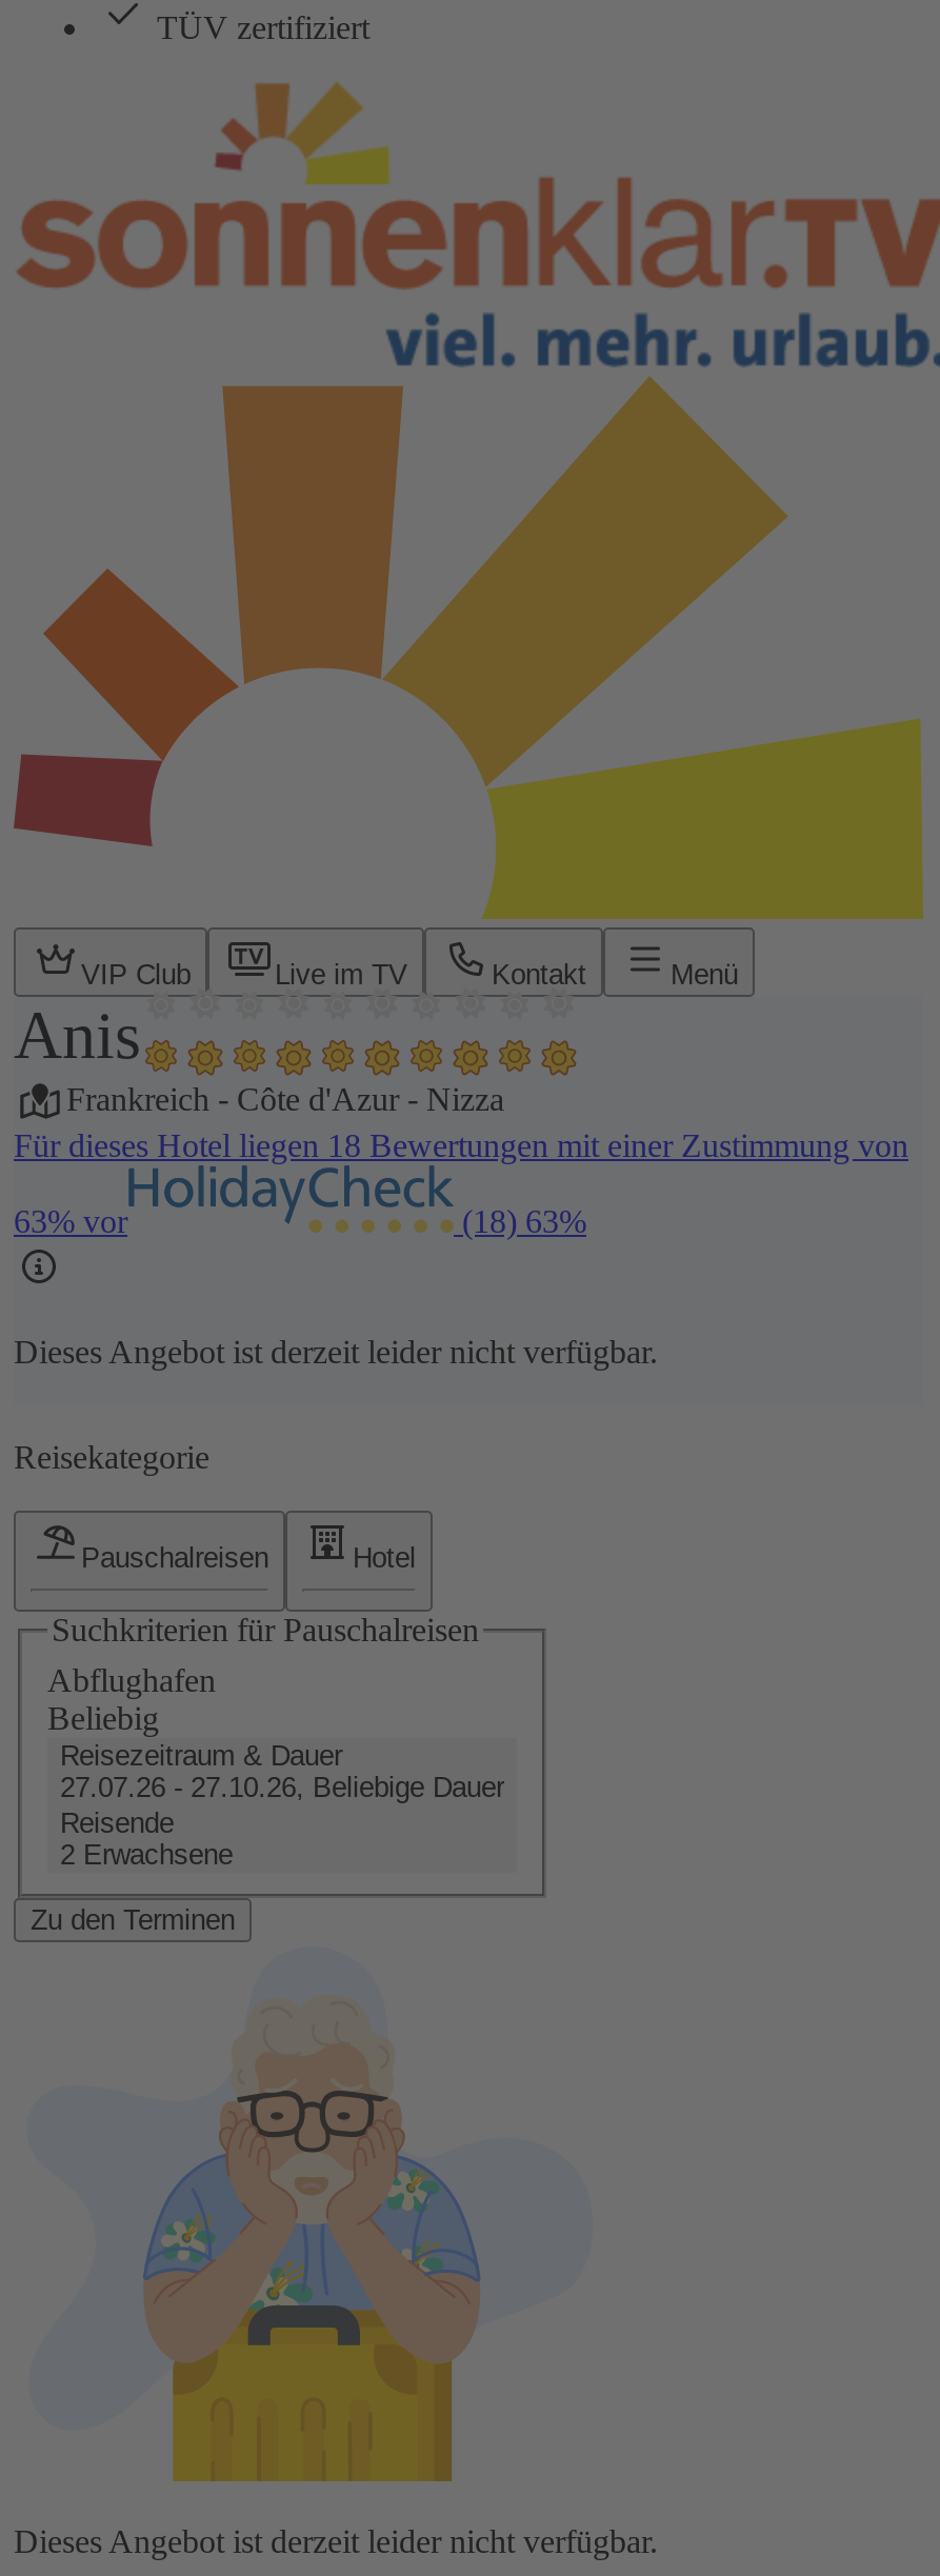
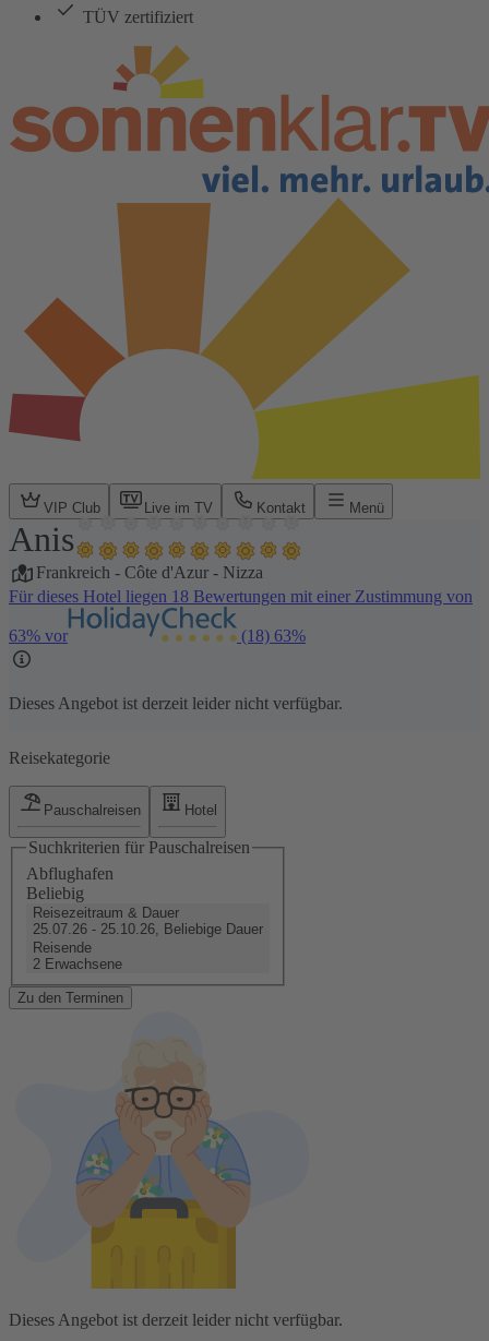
[60,1771,504,1803] 27.07.26 - 27.10.26, Beliebige Dauer -> [33,921,263,937] 25.07.26 - 25.10.26, Beliebige Dauer

